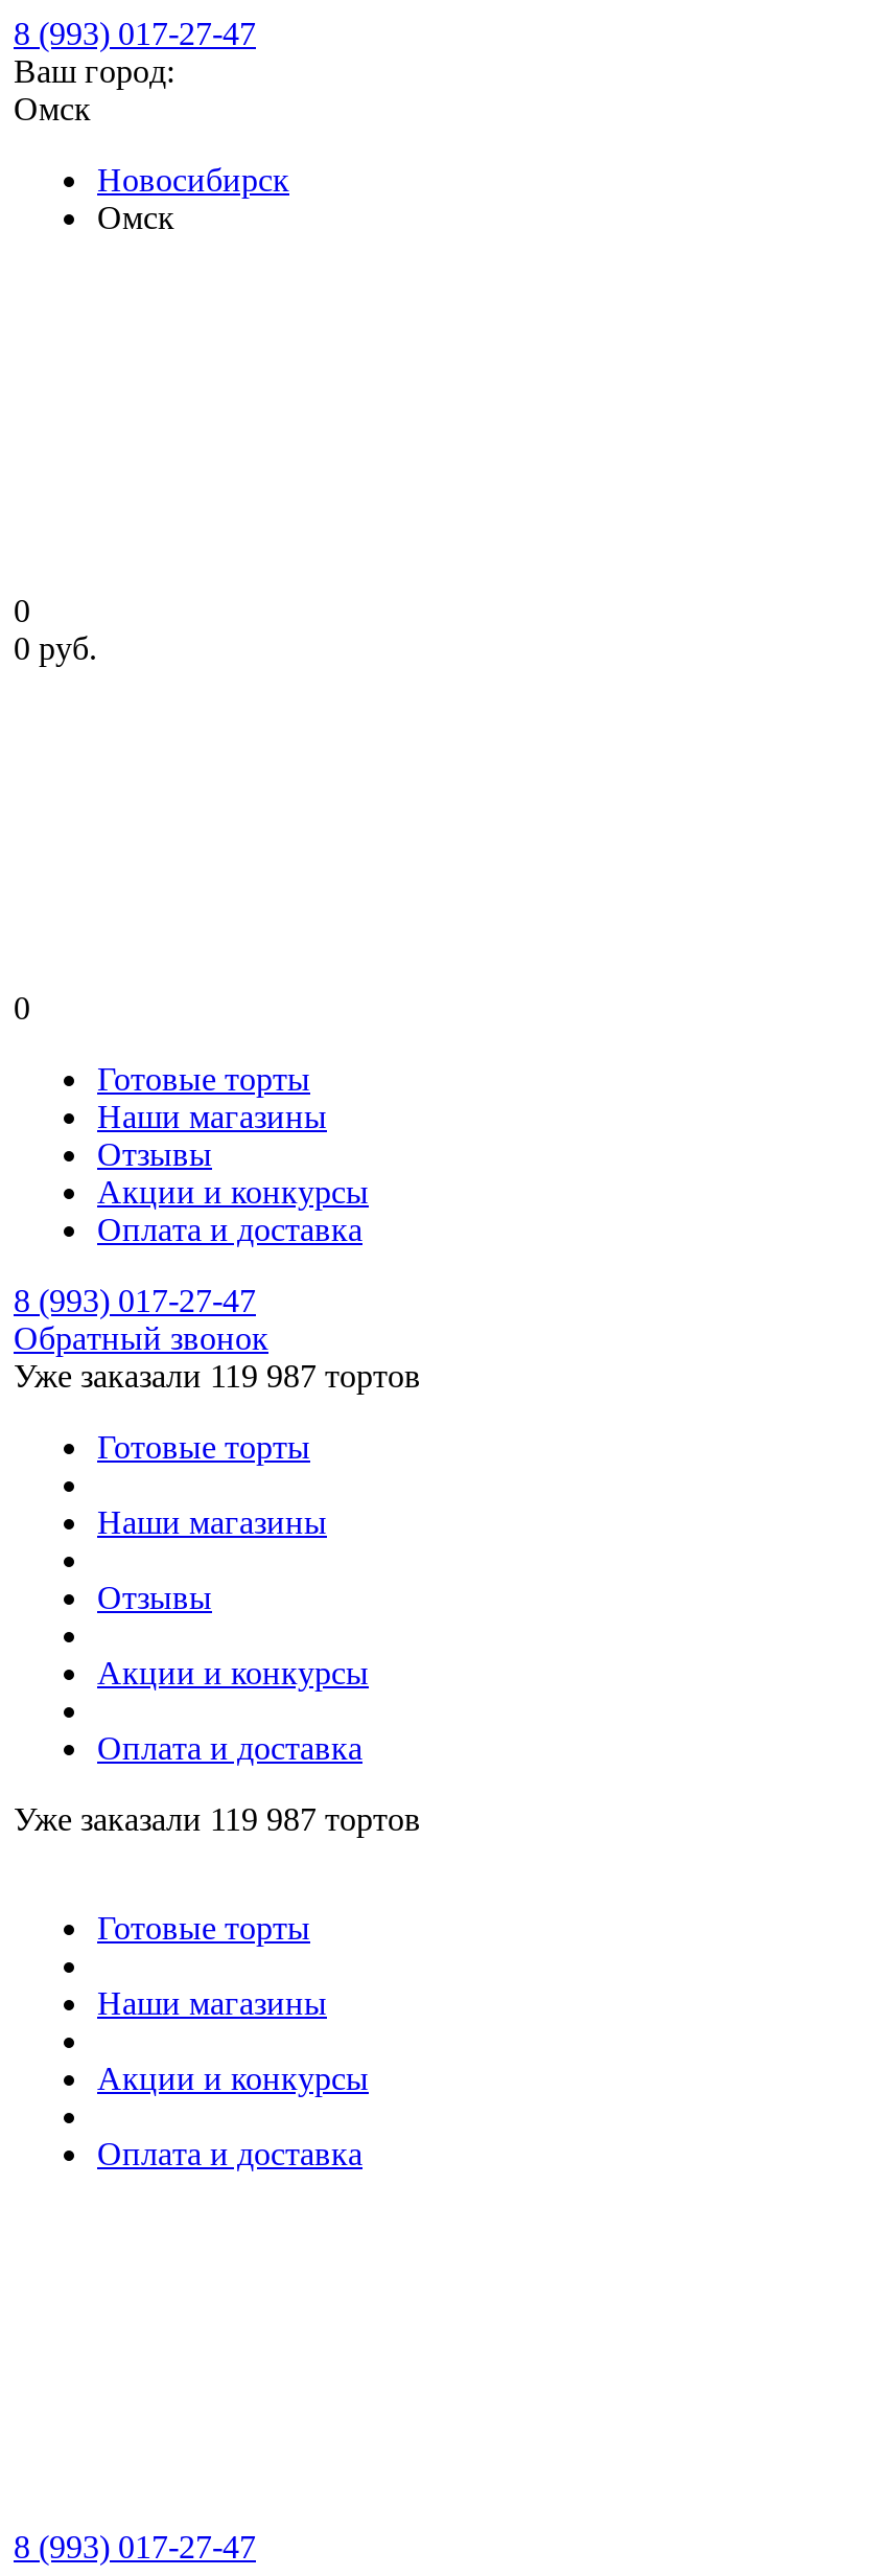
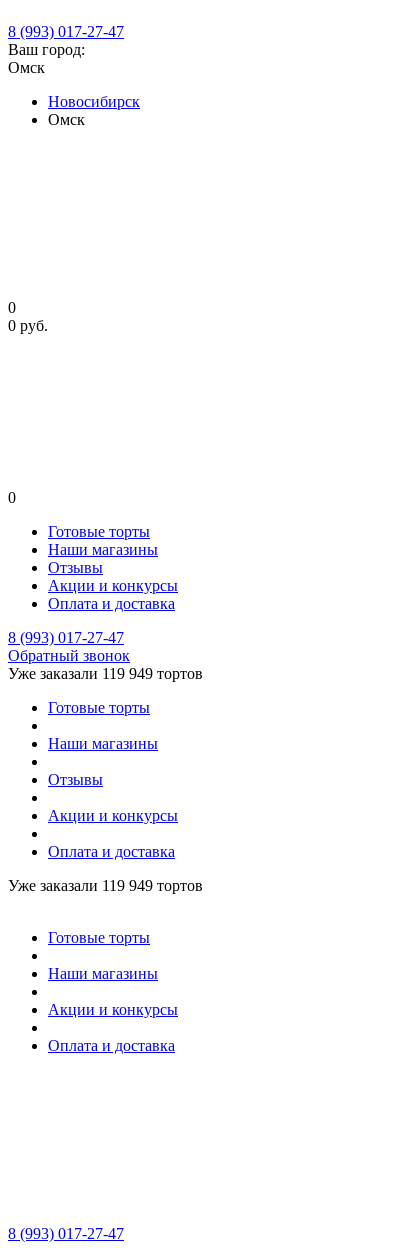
[14,1358,421,1394] Уже заказали 119 987 тортов -> [8,665,203,682] Уже заказали 119 949 тортов
[14,1801,421,1837] Уже заказали 119 987 тортов -> [8,877,203,894] Уже заказали 119 949 тортов

